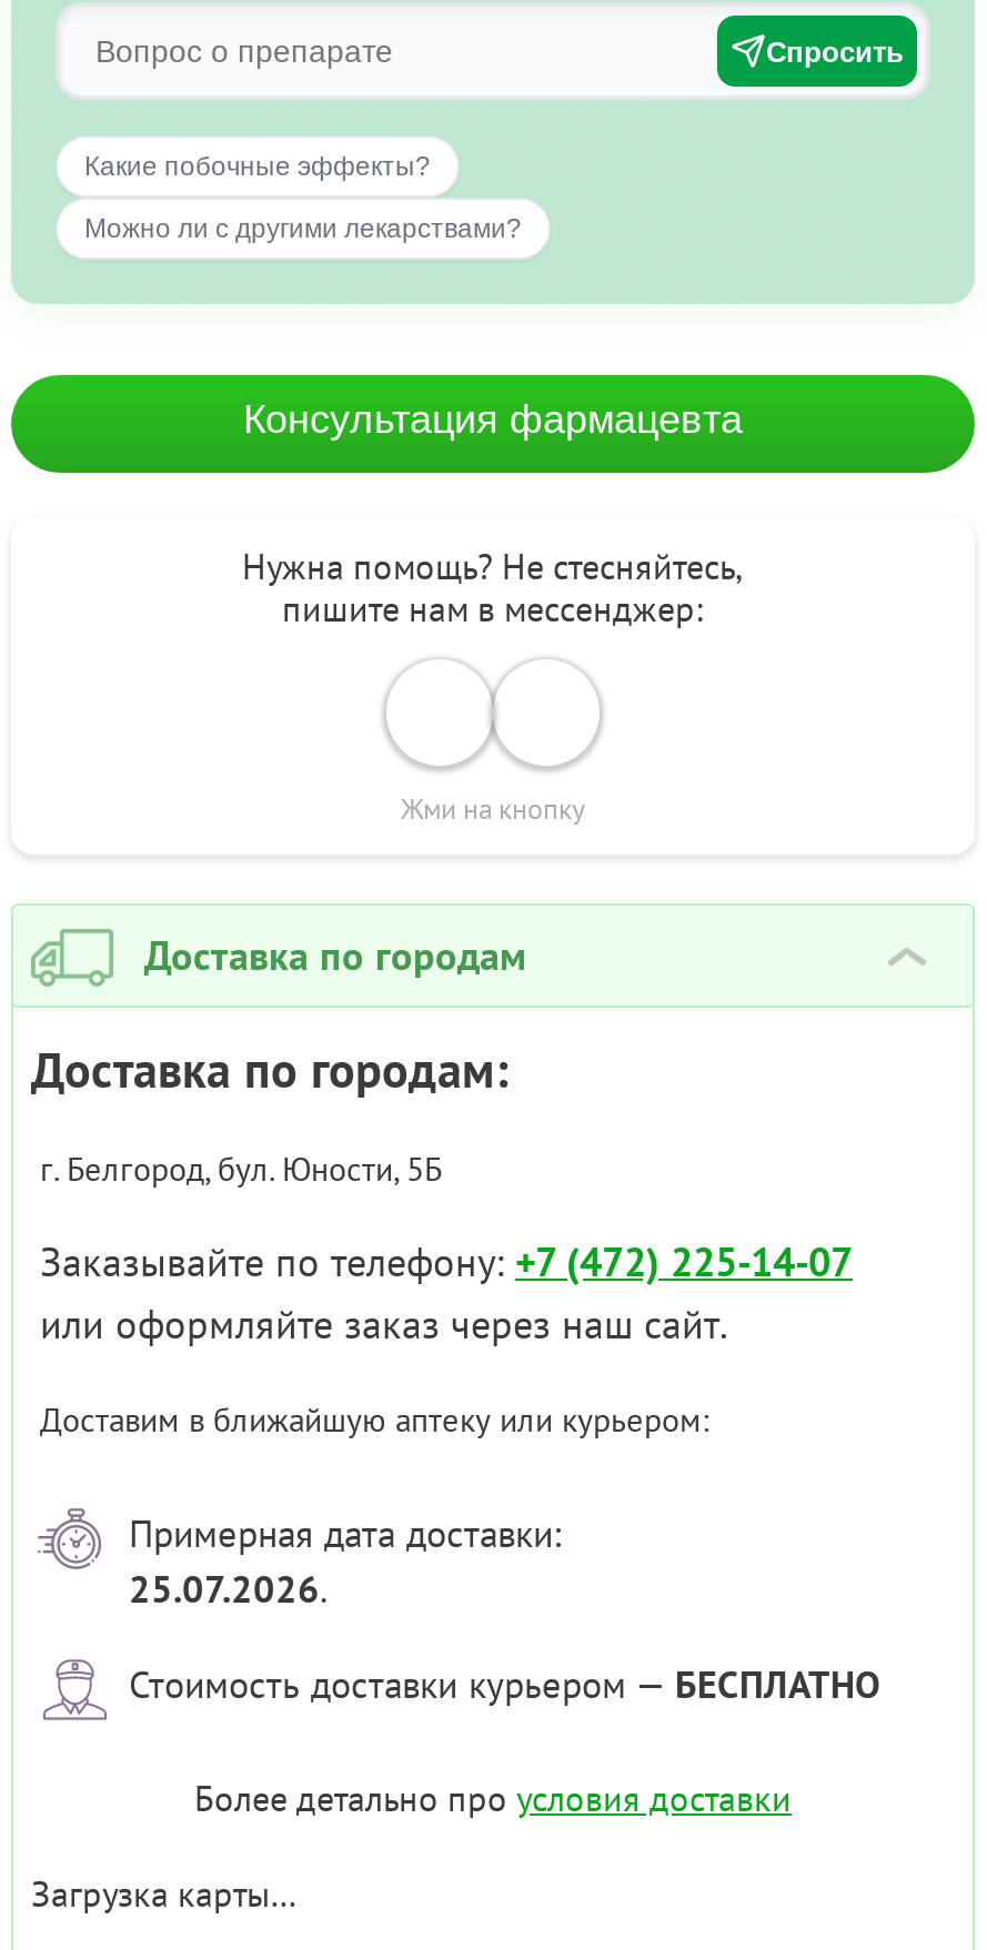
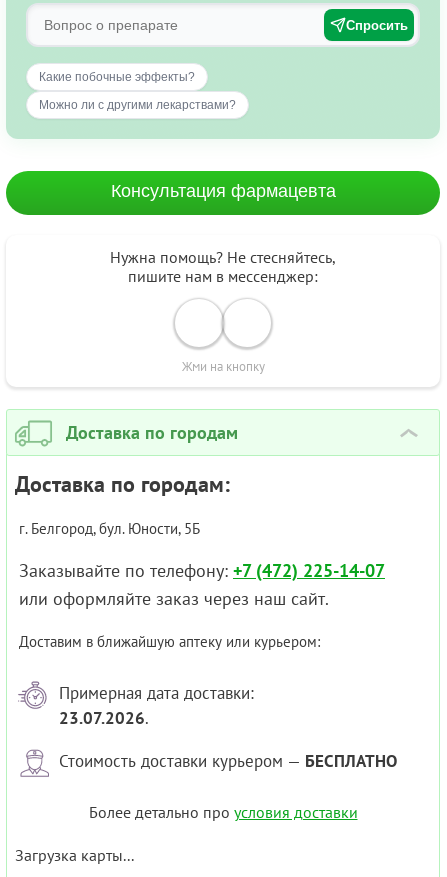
[129,1565,329,1614] 25.07.2026. -> [59,707,149,729] 23.07.2026.

